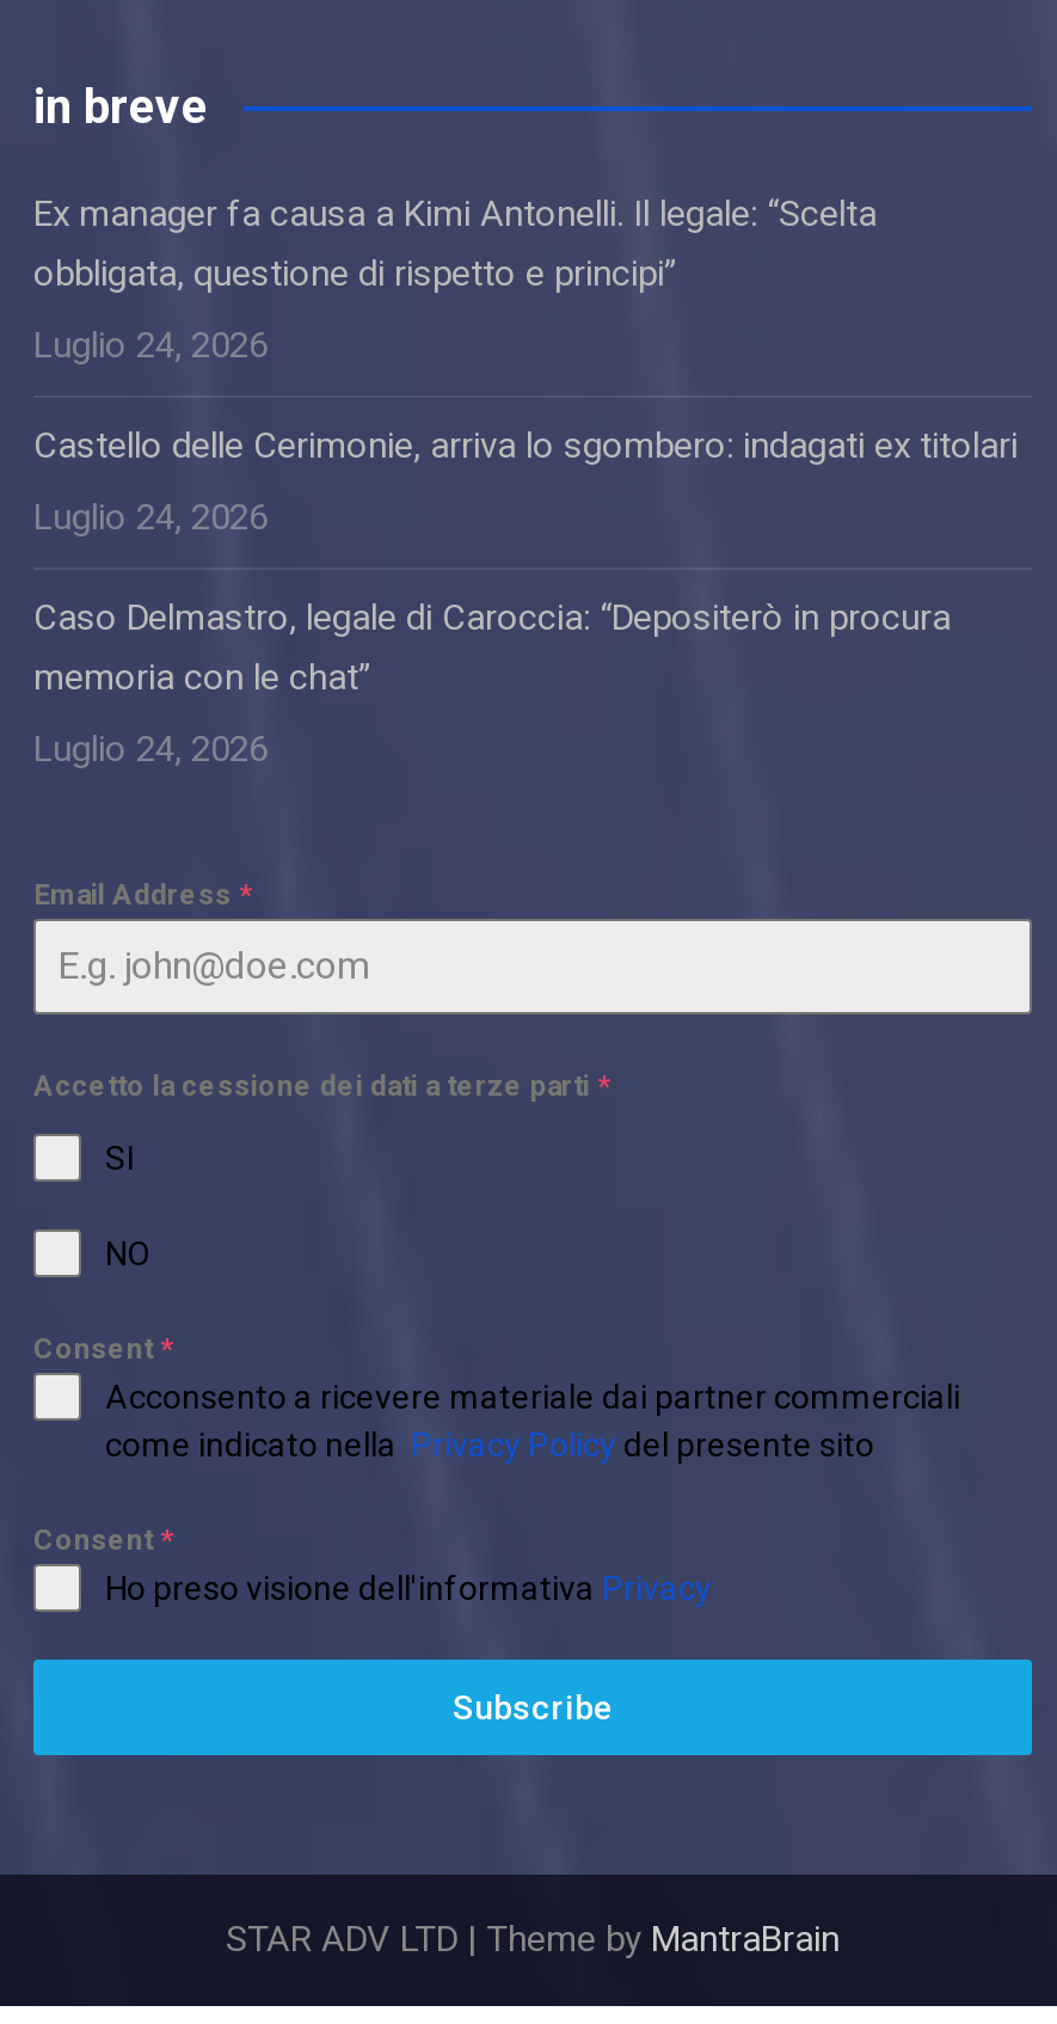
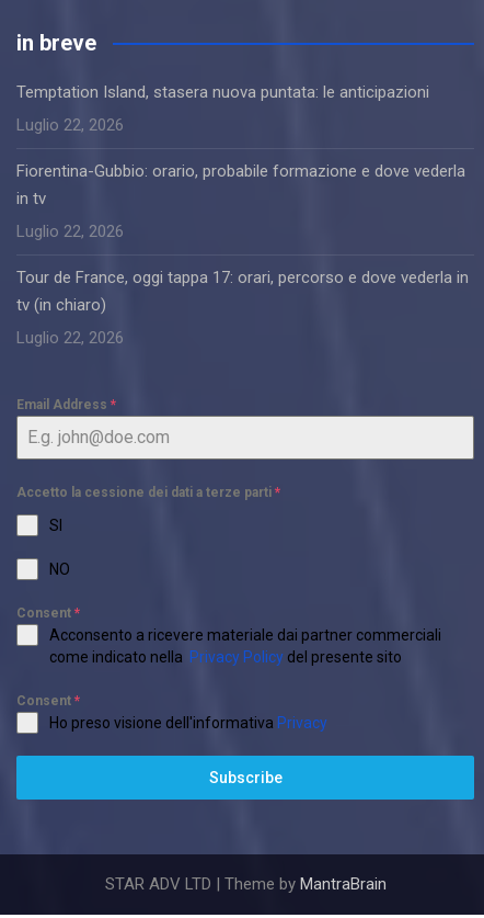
[33,192,877,295] Ex manager fa causa a Kimi Antonelli. Il legale: “Scelta | obbligata, questione di rispetto e principi” -> [16,82,429,102] Temptation Island, stasera nuova puntata: le anticipazioni
[33,324,268,367] Luglio 24, 2026 -> [16,115,124,135] Luglio 22, 2026
[33,424,1018,467] Castello delle Cerimonie, arriva lo sgombero: indagati ex titolari -> [16,161,465,208] Fiorentina-Gubbio: orario, probabile formazione e dove vederla | in tv
[33,496,268,539] Luglio 24, 2026 -> [16,222,124,241] Luglio 22, 2026
[33,596,951,699] Caso Delmastro, legale di Caroccia: “Depositerò in procura | memoria con le chat” -> [16,268,469,315] Tour de France, oggi tappa 17: orari, percorso e dove vederla in | tv (in chiaro)
[33,728,268,771] Luglio 24, 2026 -> [16,328,124,348] Luglio 22, 2026

